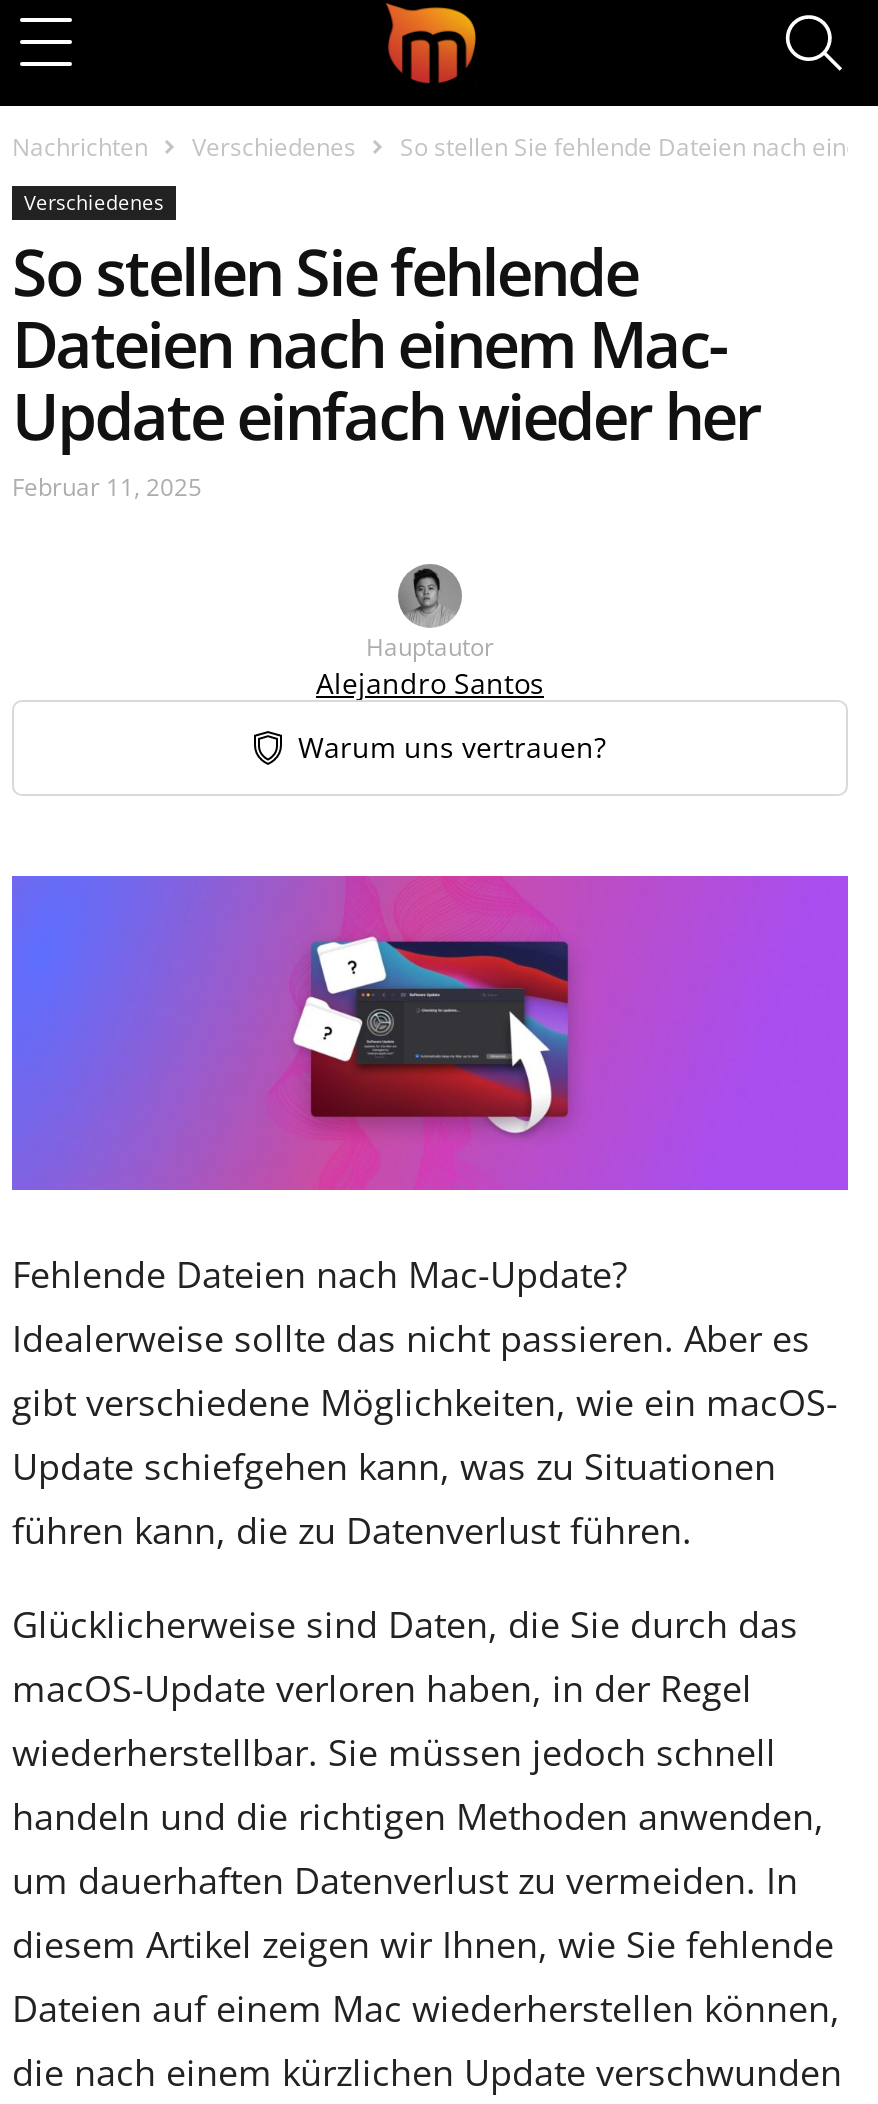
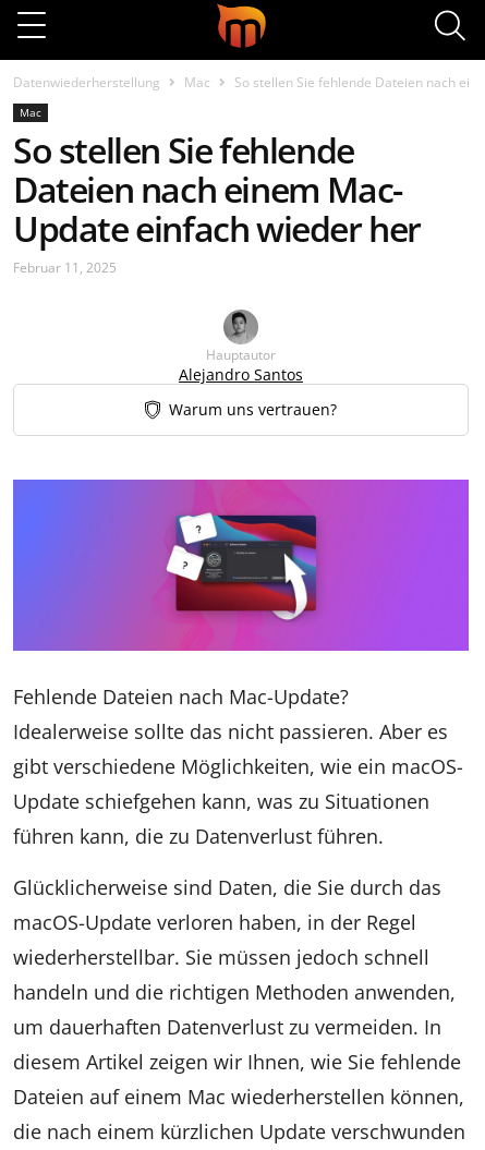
[12,130,356,164] Nachrichten | Verschiedenes -> [13,73,210,92] Datenwiederherstellung | Mac
[24,188,164,216] Verschiedenes -> [20,105,41,120] Mac

